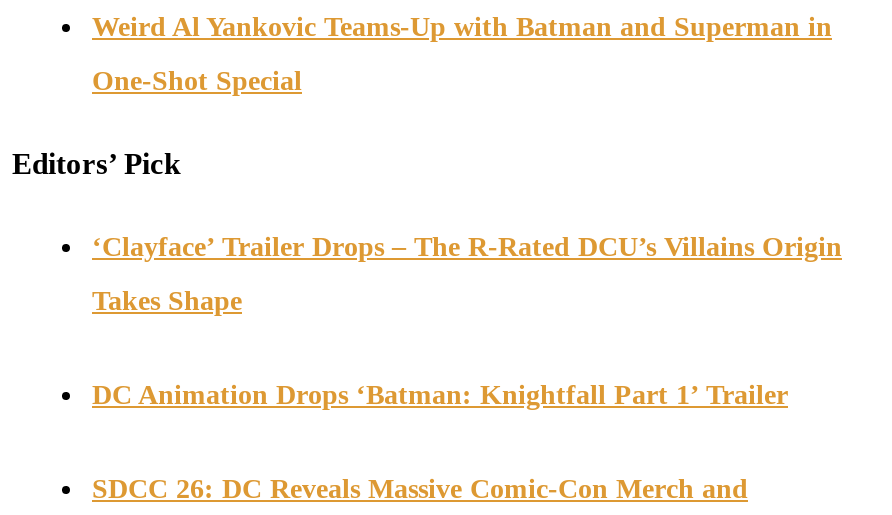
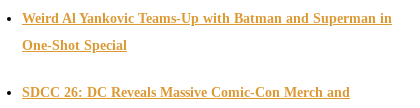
[12,147,842,411] Editors’ Pick | ‘Clayface’ Trailer Drops – The R-Rated DCU’s Villains Origin | Takes Shape | DC Animation Drops ‘Batman: Knightfall Part 1’ Trailer -> none

